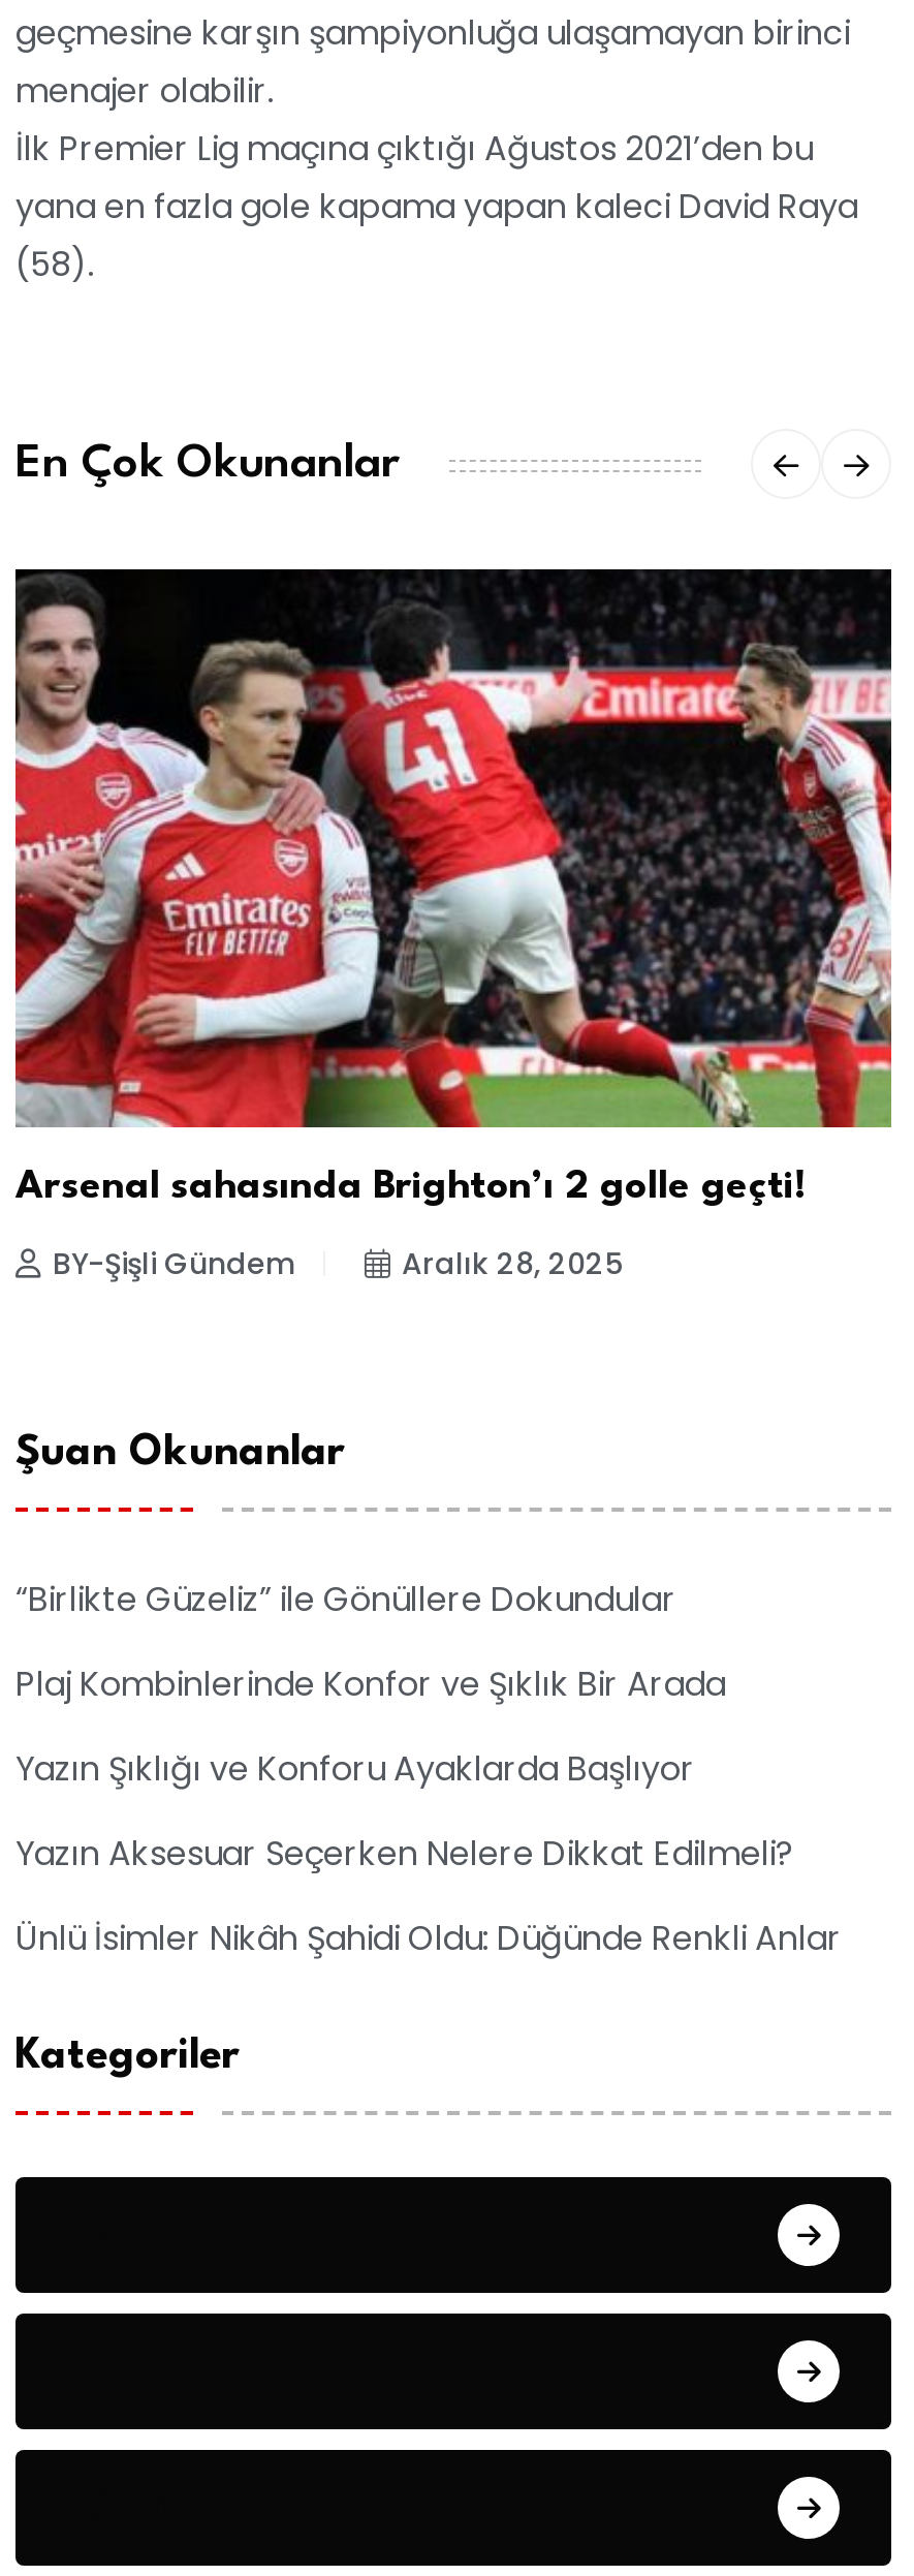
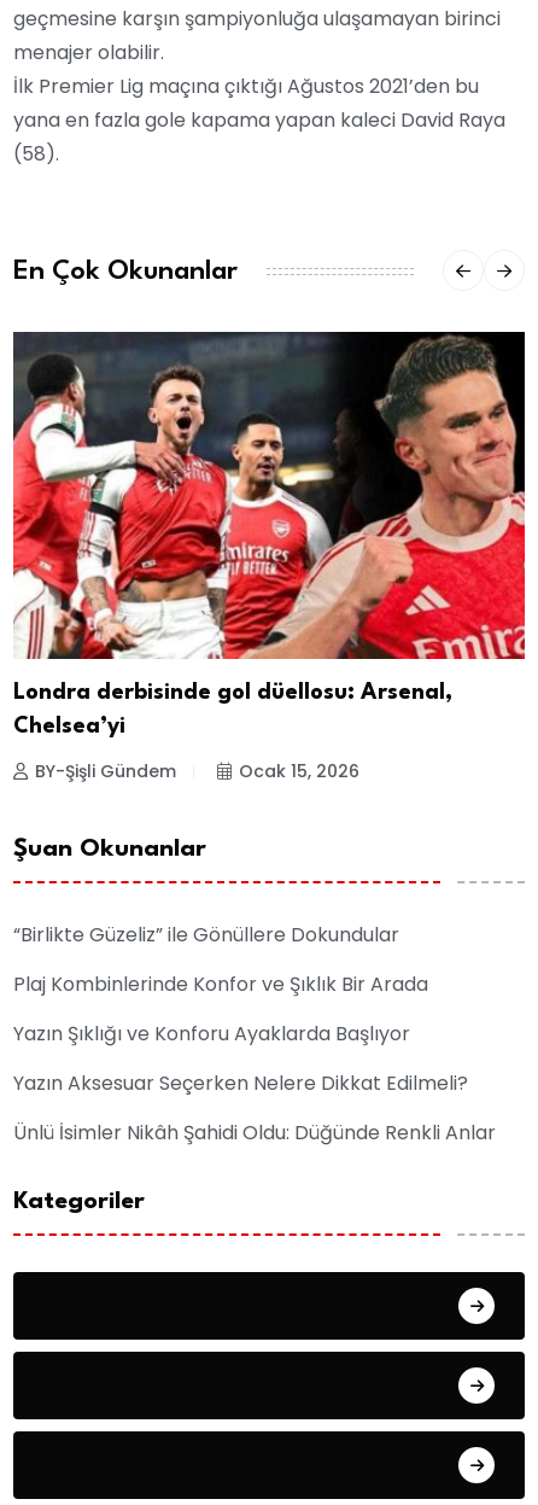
[13,566,893,1206] [image] | Arsenal sahasında Brighton’ı 2 golle geçti! -> [12,331,526,738] [image] | Londra derbisinde gol düellosu: Arsenal, | Chelsea’yi
moved [53,1243,294,1284] -> [35,760,176,784]: BY-Şişli Gündem
[402,1243,623,1284] Aralık 28, 2025 -> [239,760,359,784] Ocak 15, 2026

